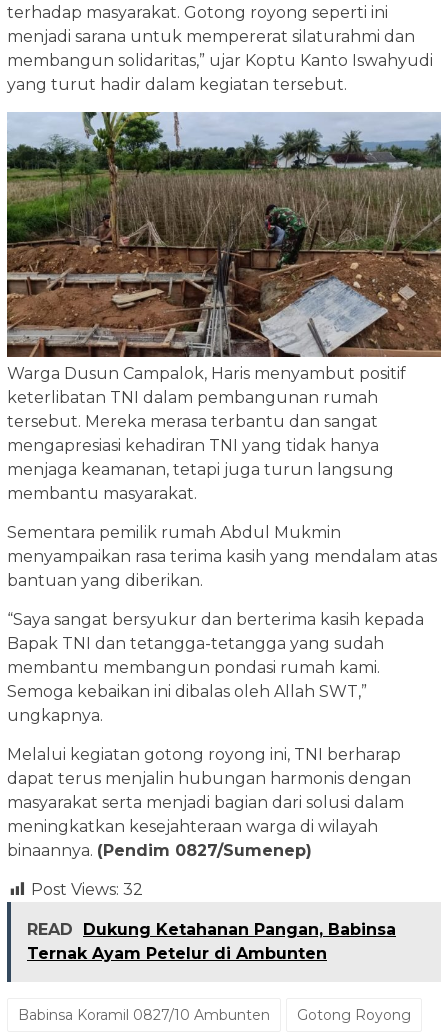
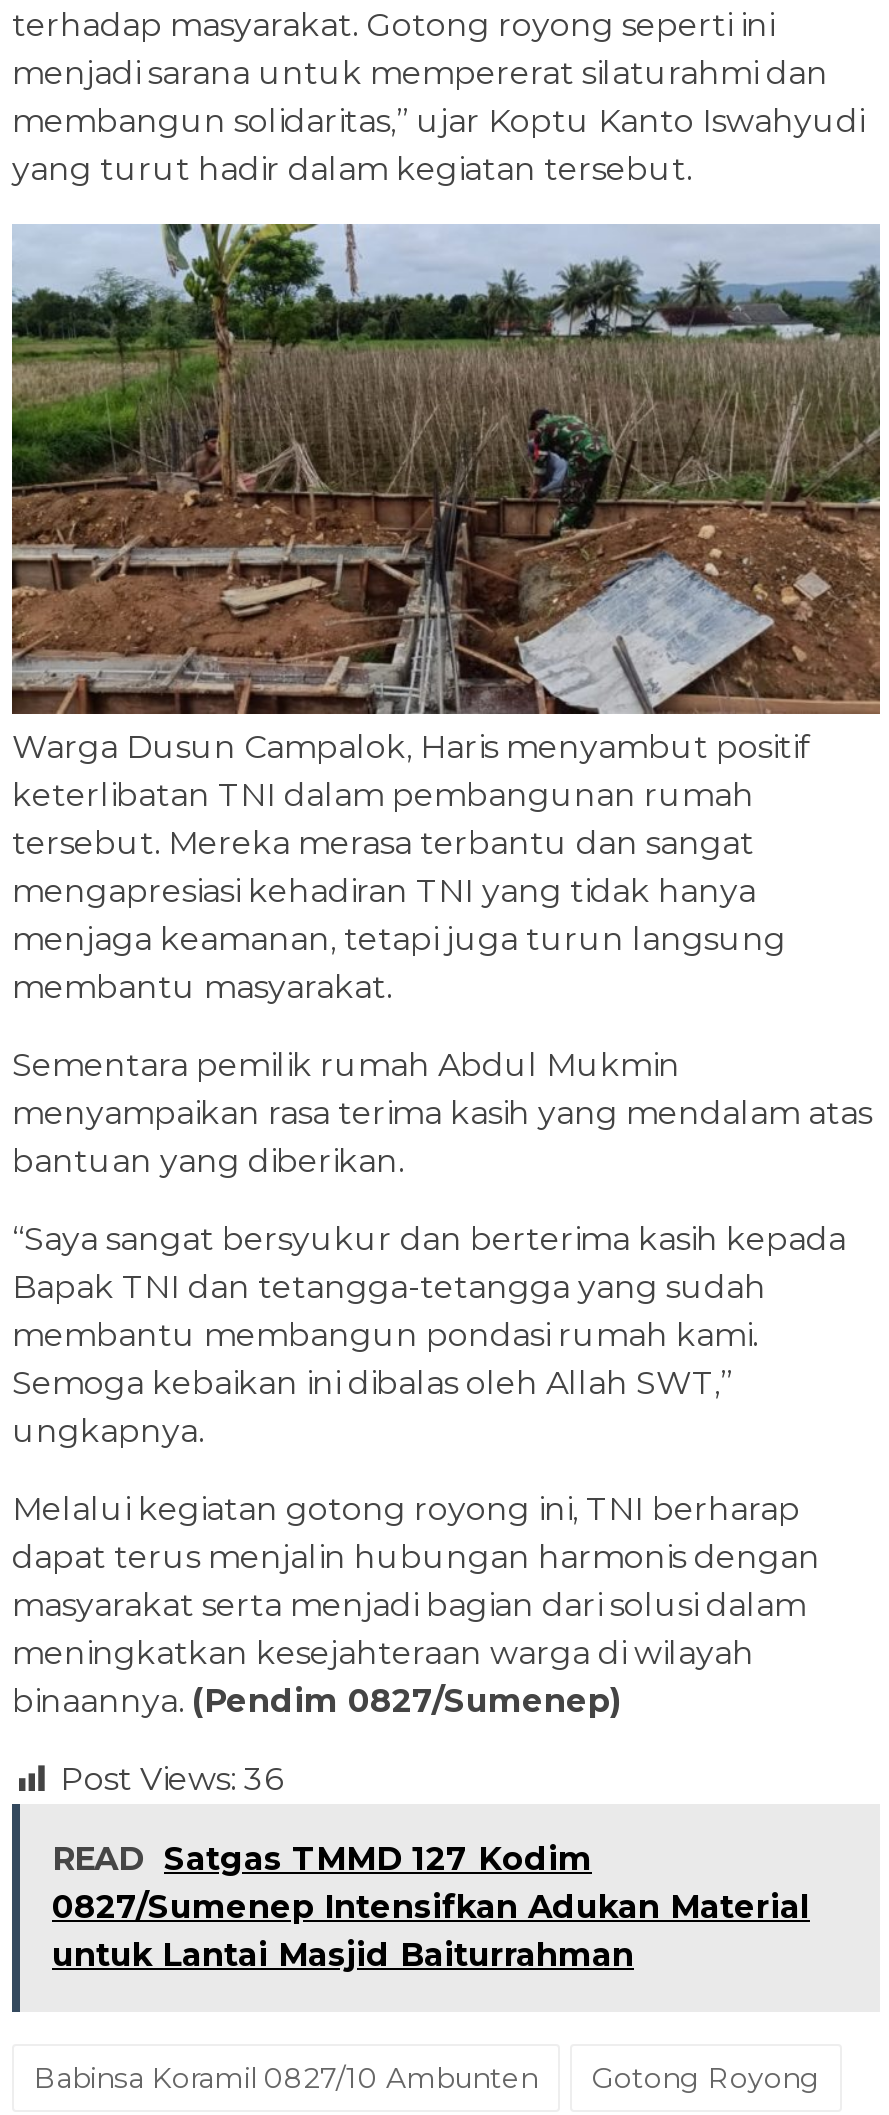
[31,880,143,899] Post Views: 32 -> [60,1760,282,1798] Post Views: 36
[27,920,396,963] READ Dukung Ketahanan Pangan, Babinsa | Ternak Ayam Petelur di Ambunten -> [52,1840,810,1974] READ Satgas TMMD 127 Kodim | 0827/Sumenep Intensifkan Adukan Material | untuk Lantai Masjid Baiturrahman

